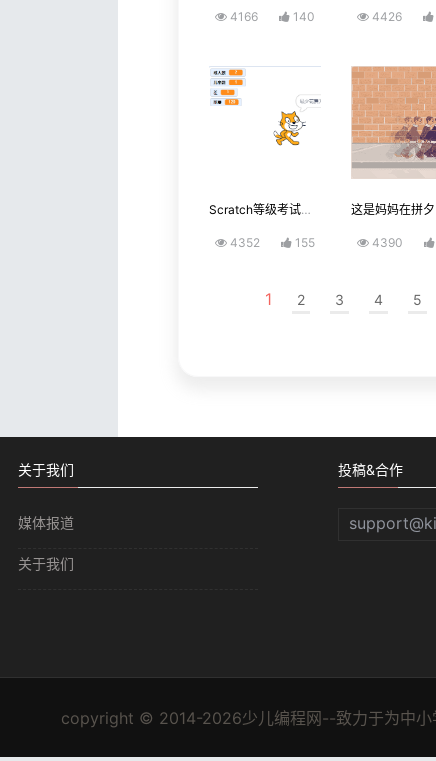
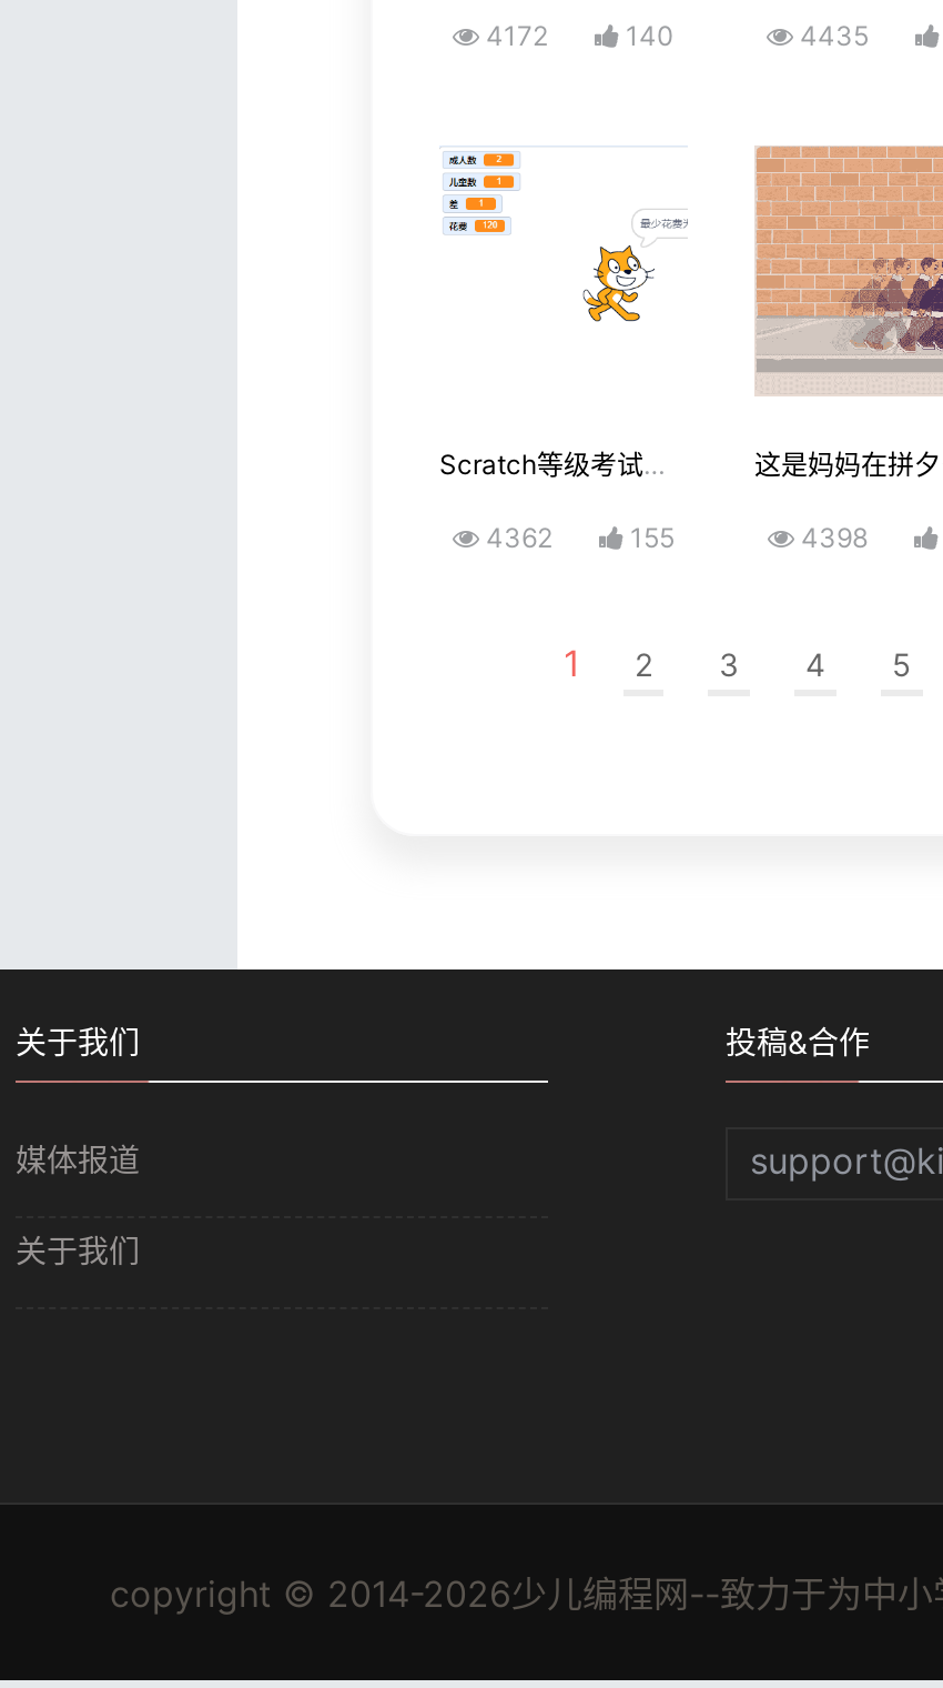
[227,9,315,24] 4166 140 -> [479,19,675,52] 4172 140
[369,9,423,24] 4426 -> [793,19,915,52] 4435
[227,235,315,250] 4352 155 -> [479,521,675,554] 4362 155
[368,235,423,250] 4390 -> [794,521,914,554] 4398

